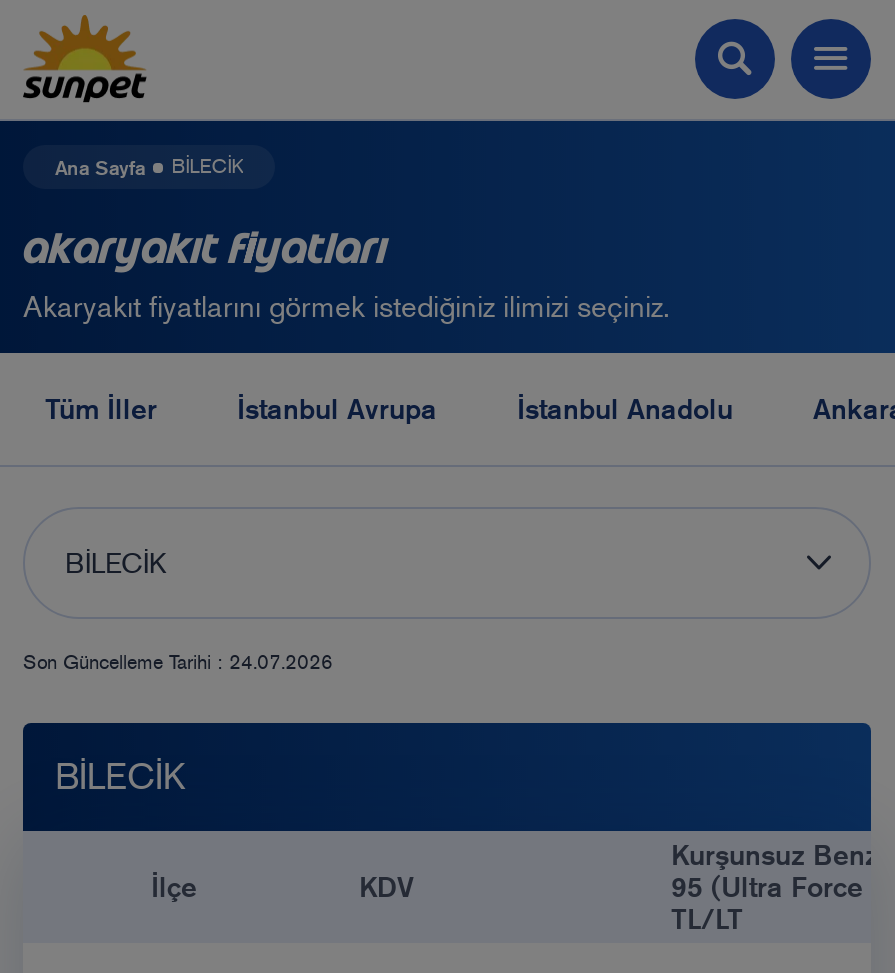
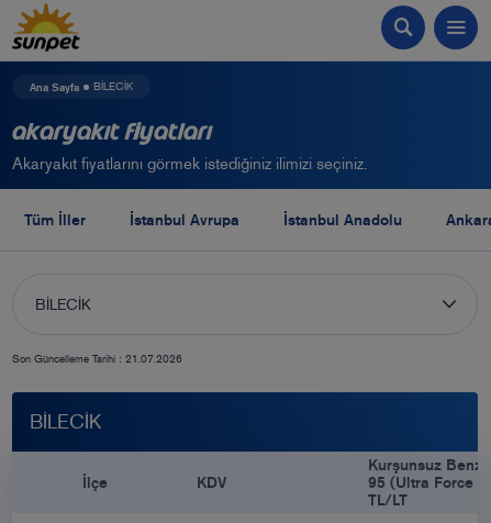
[23,652,333,676] Son Güncelleme Tarihi : 24.07.2026 -> [12,353,182,366] Son Güncelleme Tarihi : 21.07.2026

